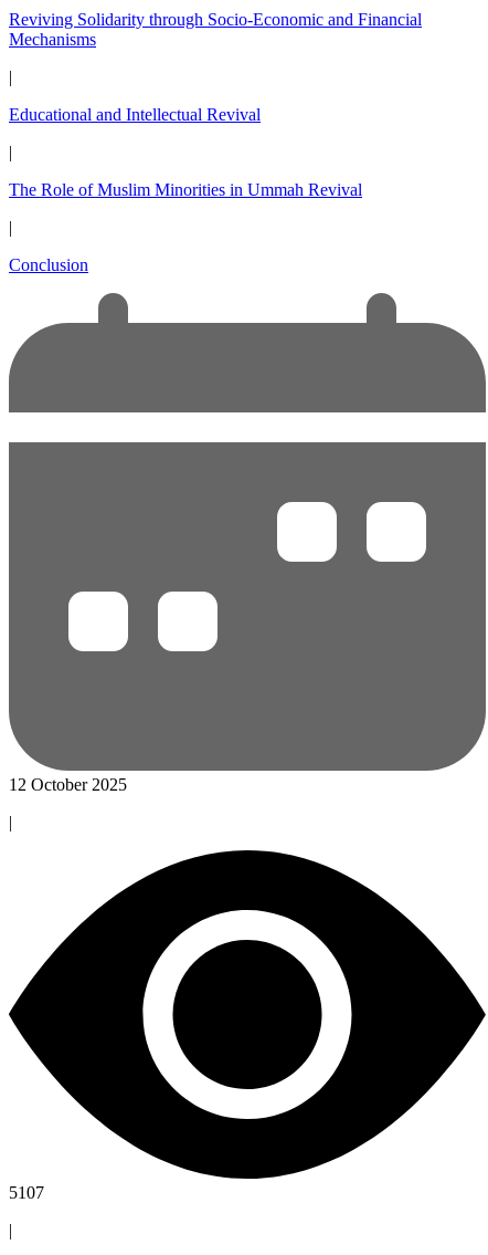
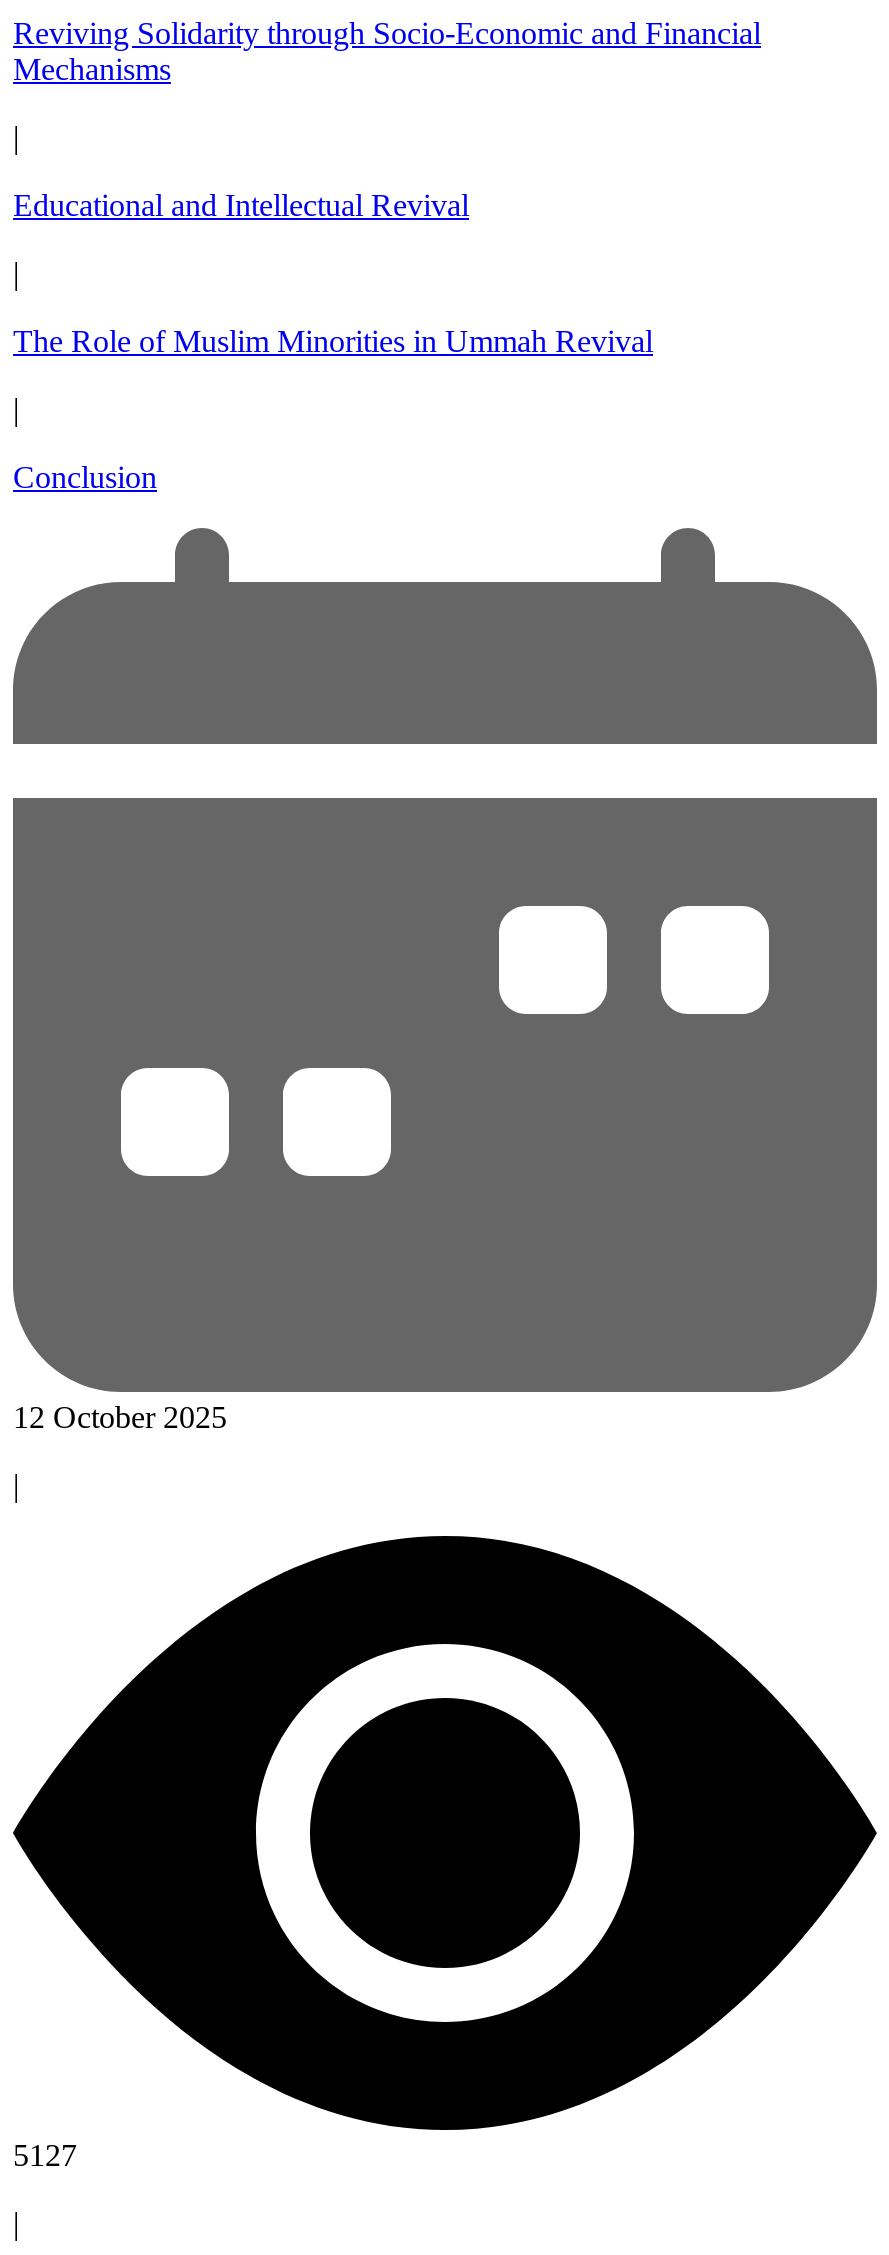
[9,1183,44,1202] 5107 -> [13,2138,77,2172] 5127

